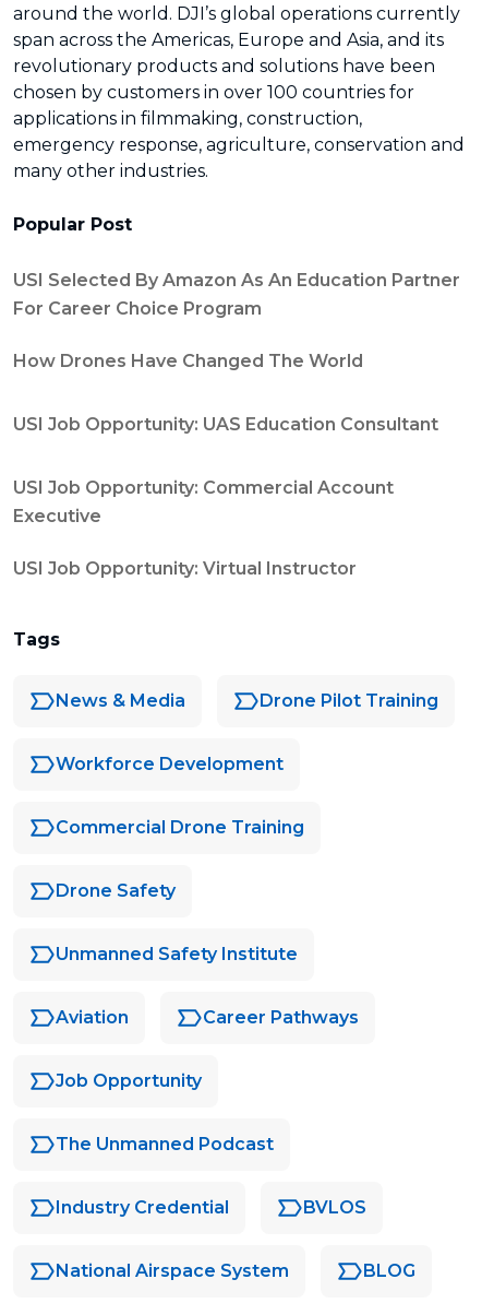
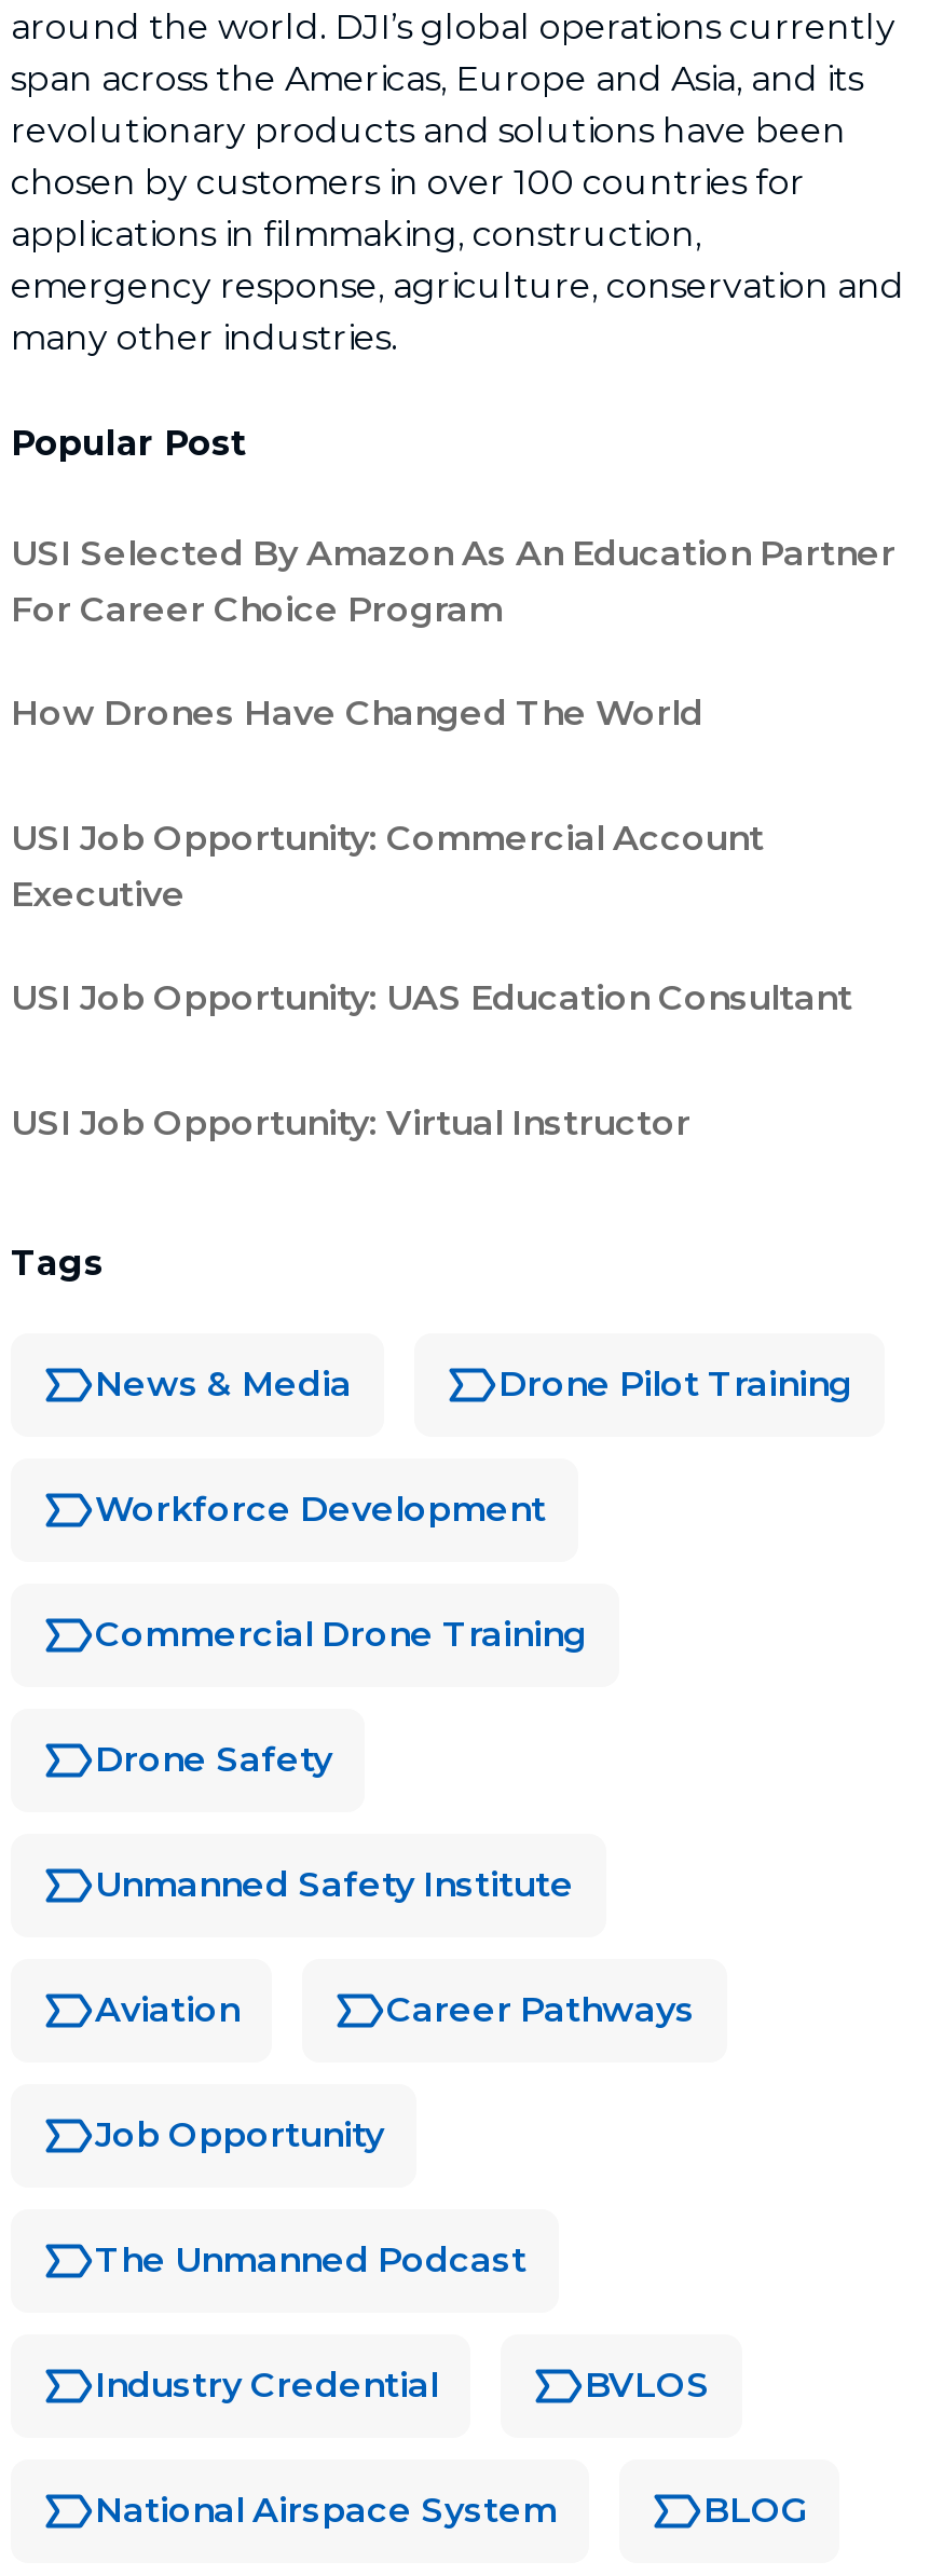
moved [13,414,438,435] -> [11,977,852,1018]: USI Job Opportunity: UAS Education Consultant
moved [13,477,394,526] -> [11,818,764,915]: USI Job Opportunity: Commercial Account | Executive

